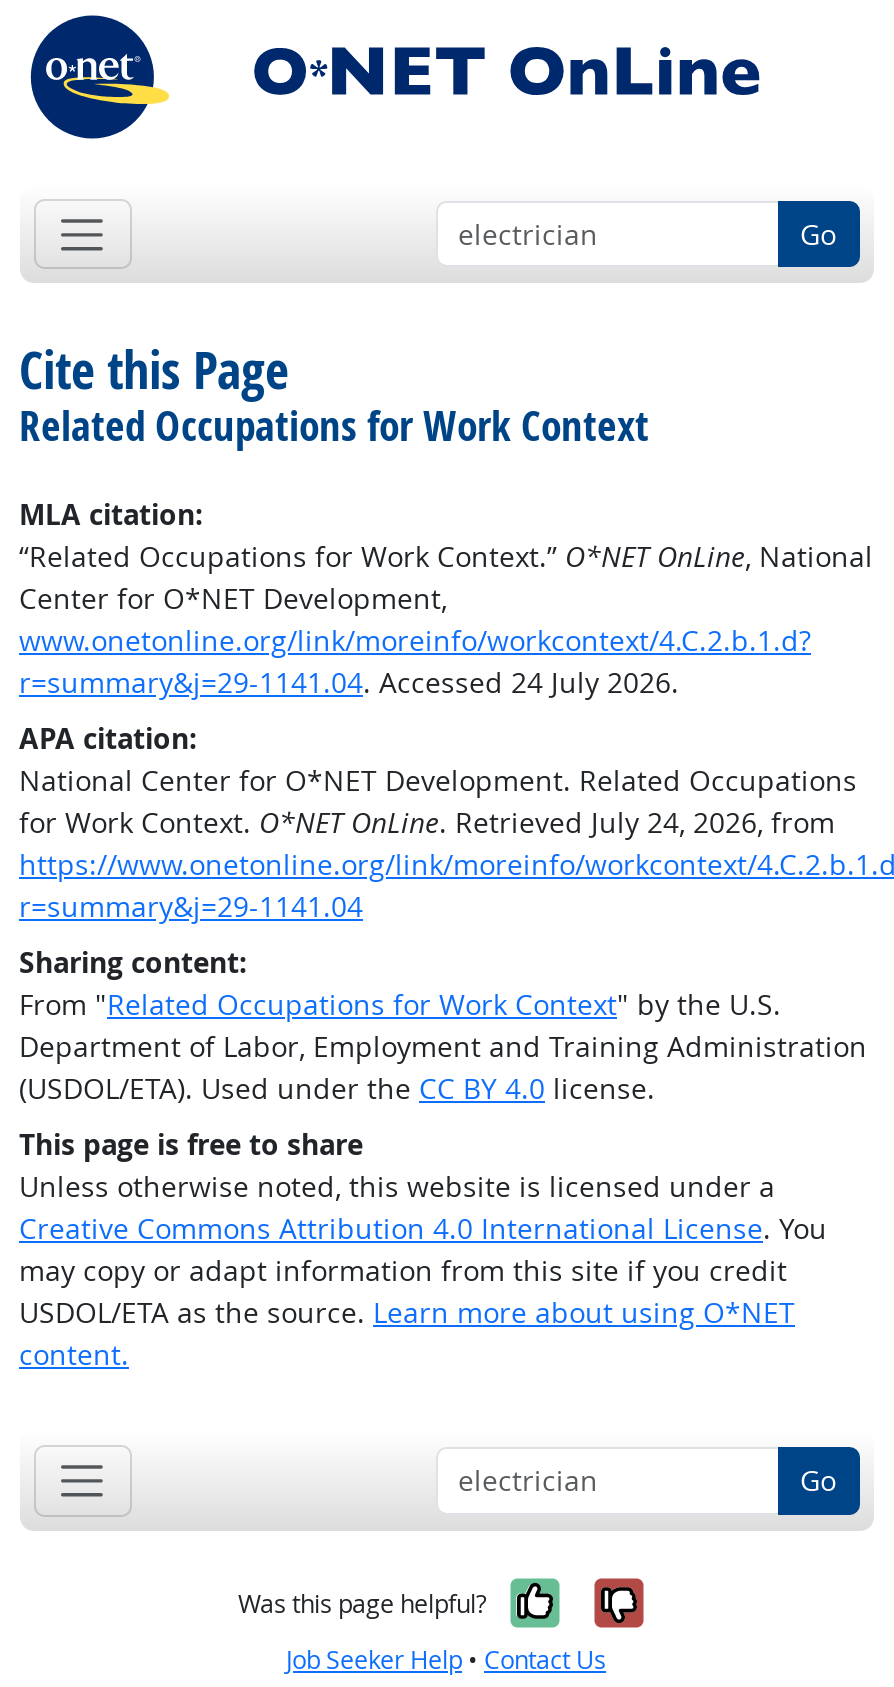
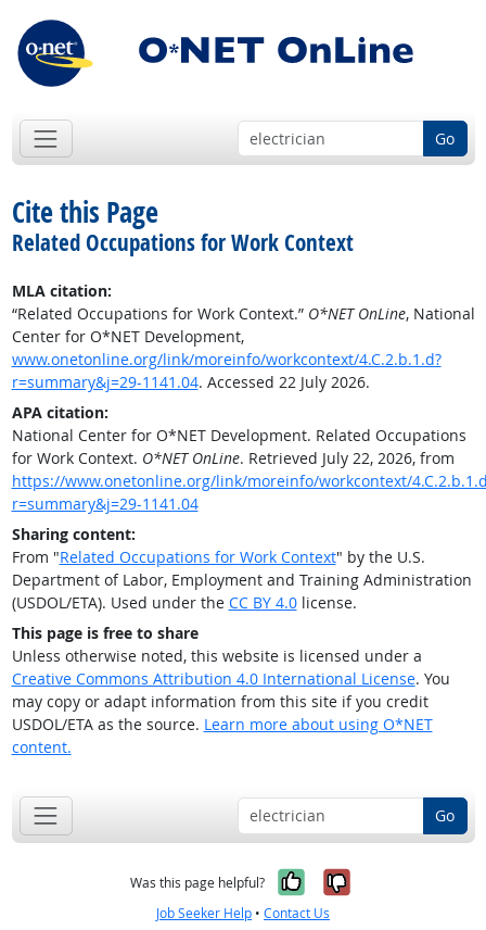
[19,663,679,701] r=summary&j=29-1141.04. Accessed 24 July 2026. -> [11,372,369,392] r=summary&j=29-1141.04. Accessed 22 July 2026.
[19,803,835,841] for Work Context. O*NET OnLine. Retrieved July 24, 2026, from -> [11,448,454,468] for Work Context. O*NET OnLine. Retrieved July 22, 2026, from

